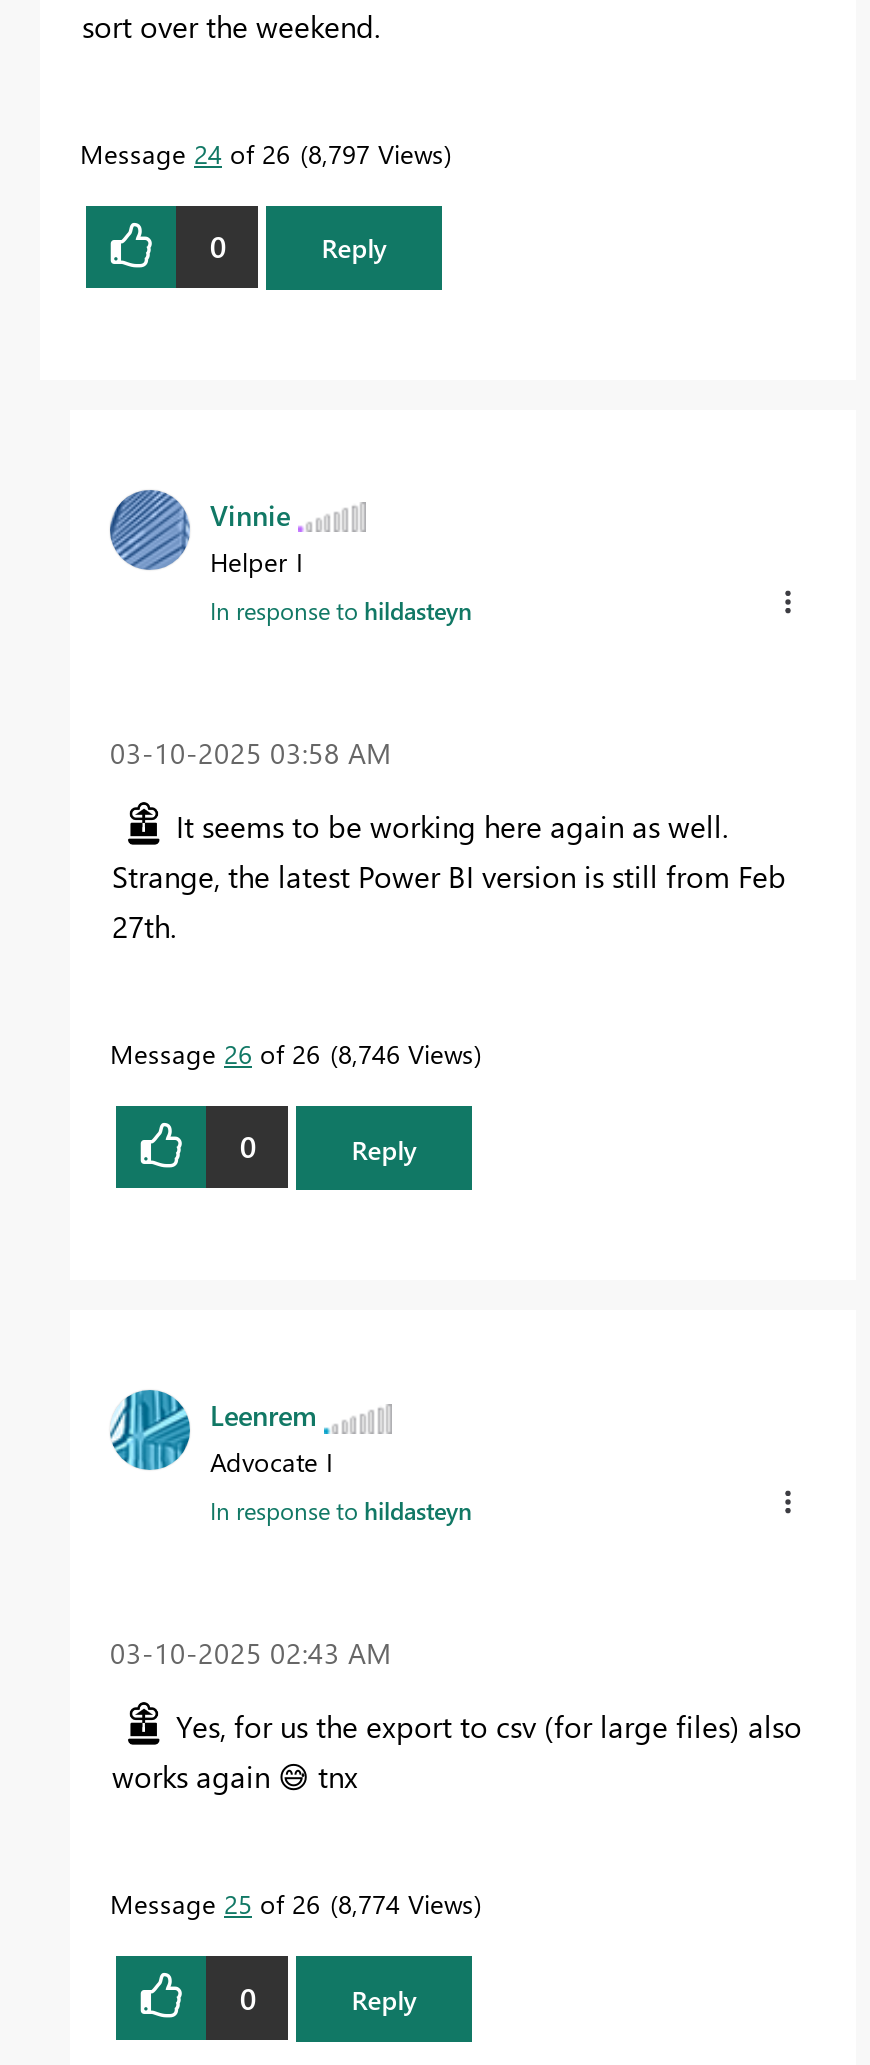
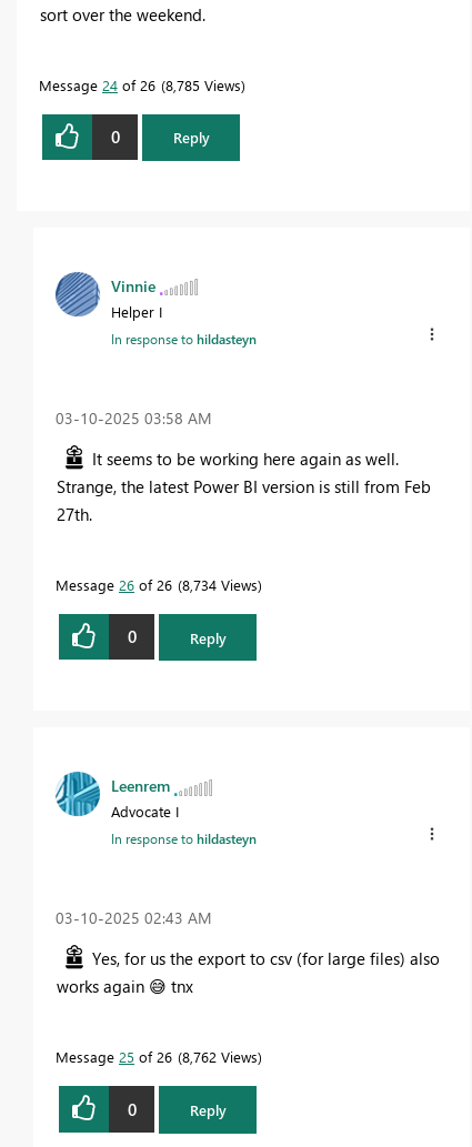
[80,135,444,169] Message 24 of 26 8,797 Views -> [39,75,241,94] Message 24 of 26 8,785 Views
[110,1036,474,1070] Message 26 of 26 8,746 Views -> [56,575,258,594] Message 26 of 26 8,734 Views
[110,1887,474,1921] Message 25 of 26 8,774 Views -> [56,1048,258,1066] Message 25 of 26 8,762 Views

